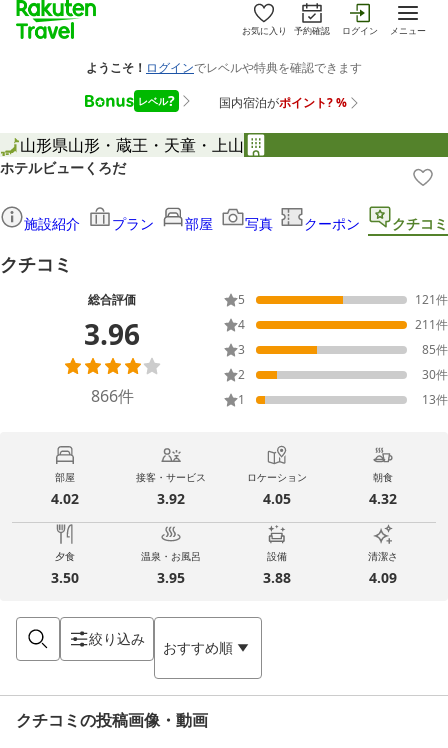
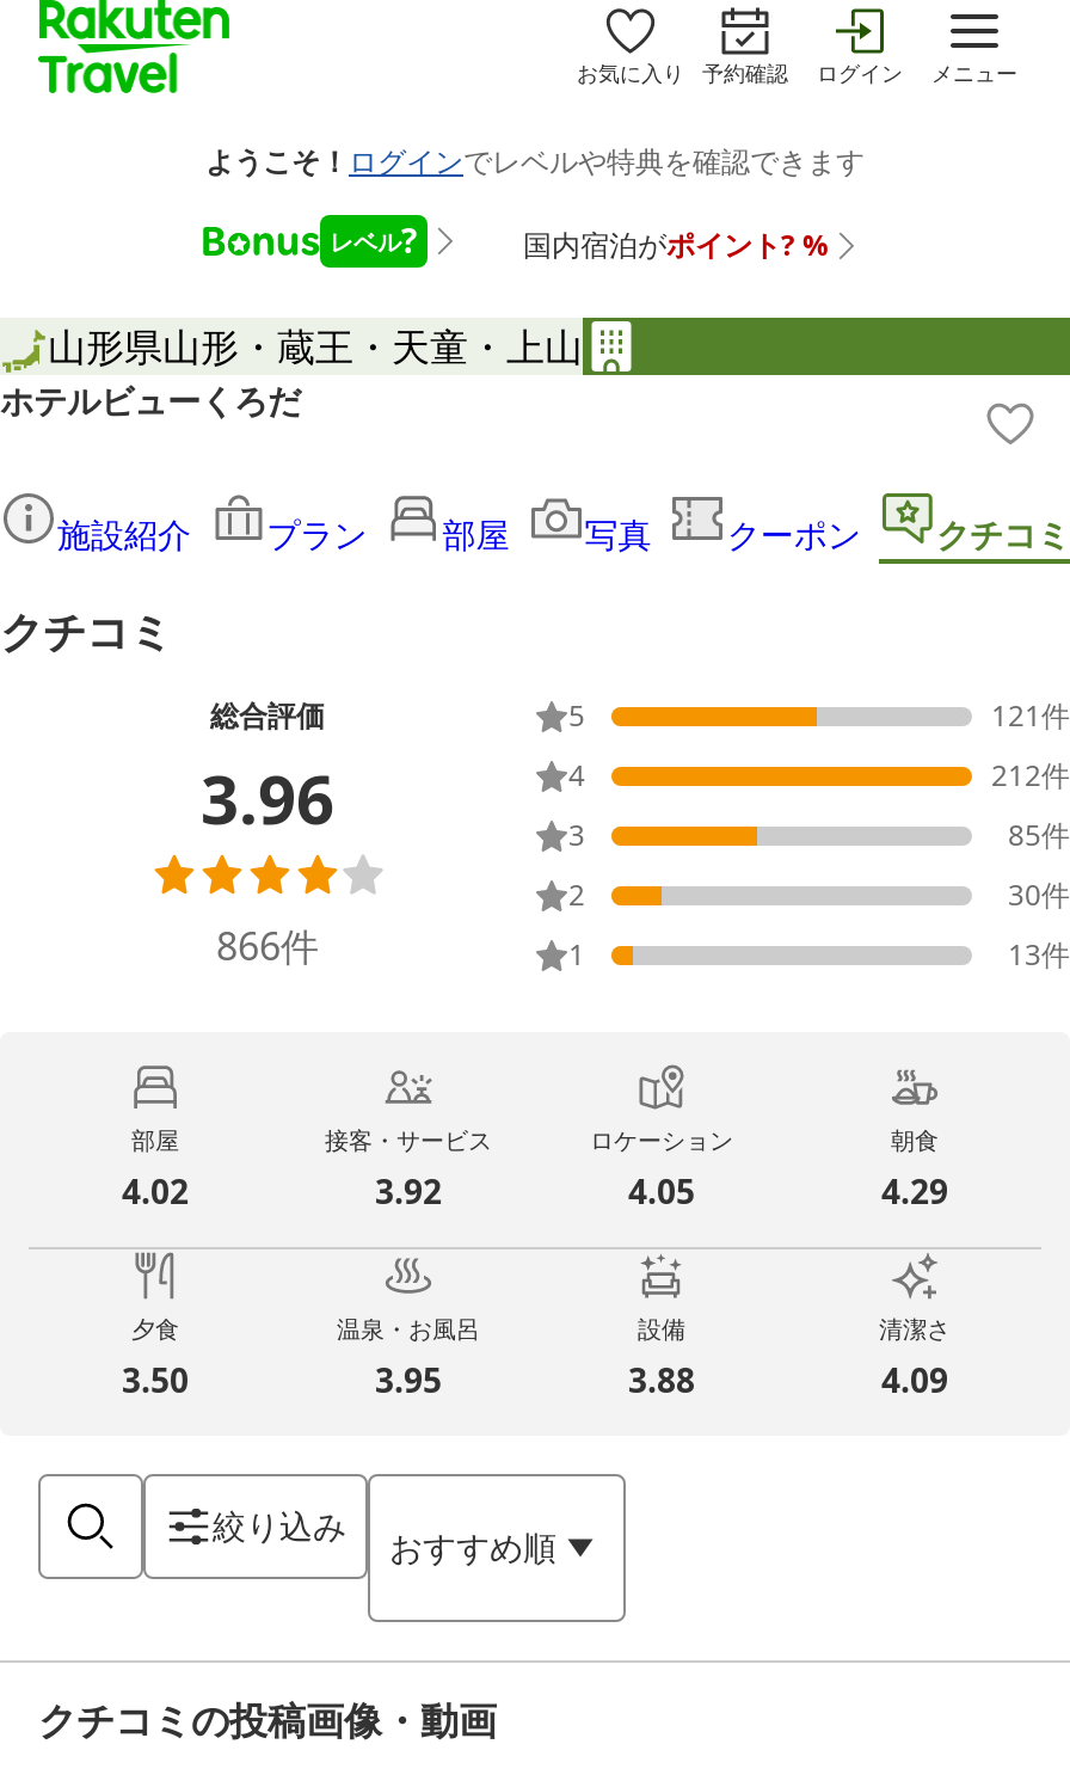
[415,316,448,333] 211件 -> [991,755,1070,796] 212件
[369,489,397,508] 4.32 -> [881,1168,948,1214] 4.29

